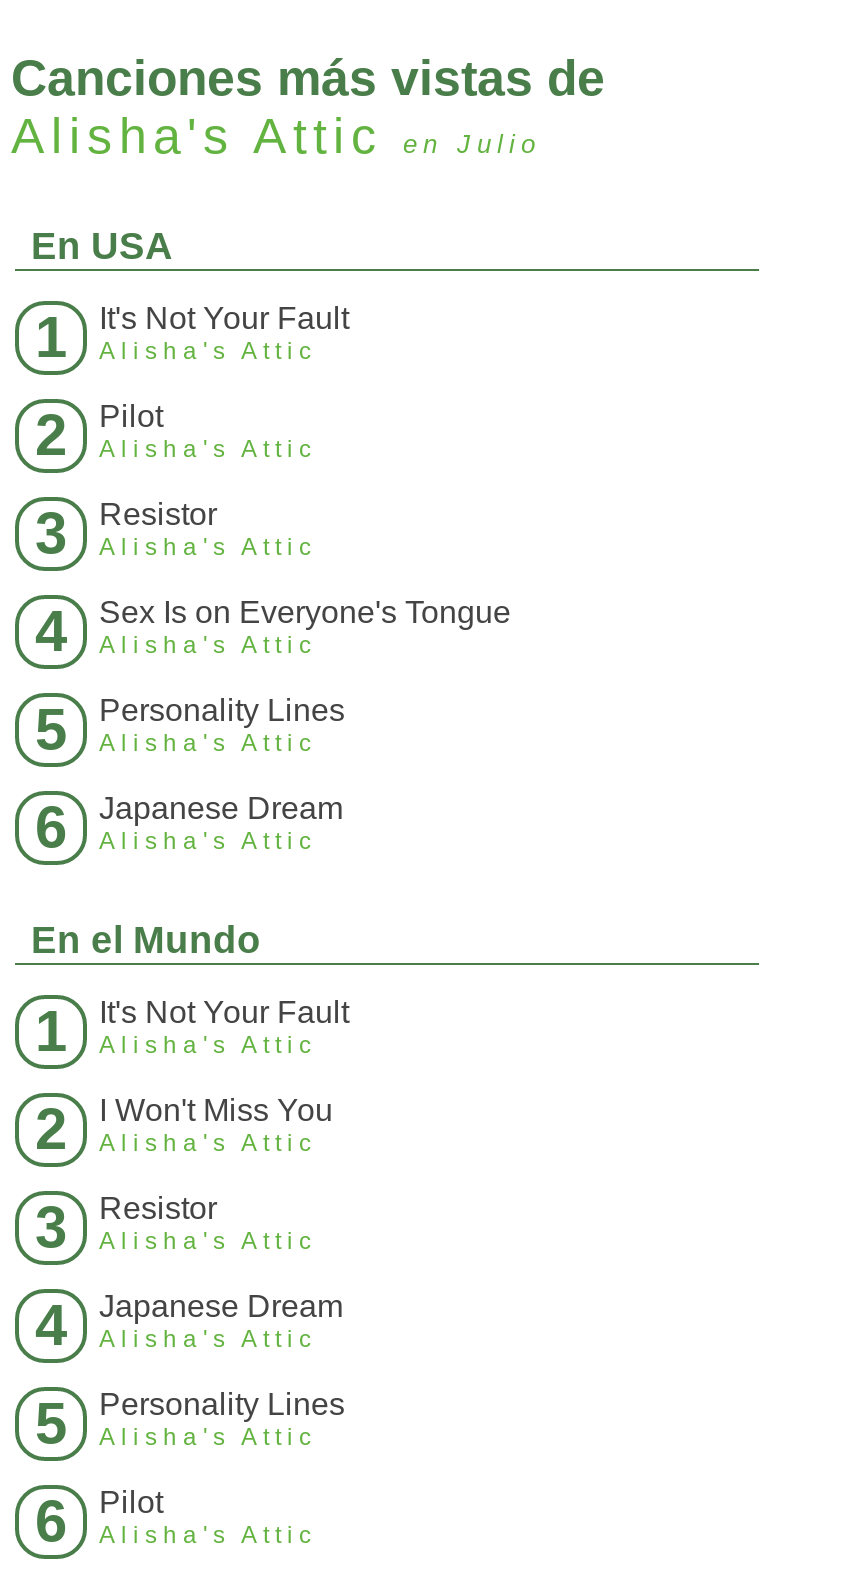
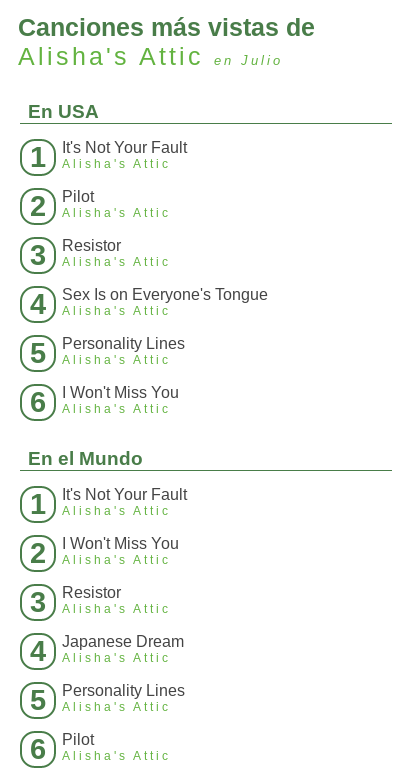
[99,791,343,825] Japanese Dream -> [62,384,179,401] I Won't Miss You

